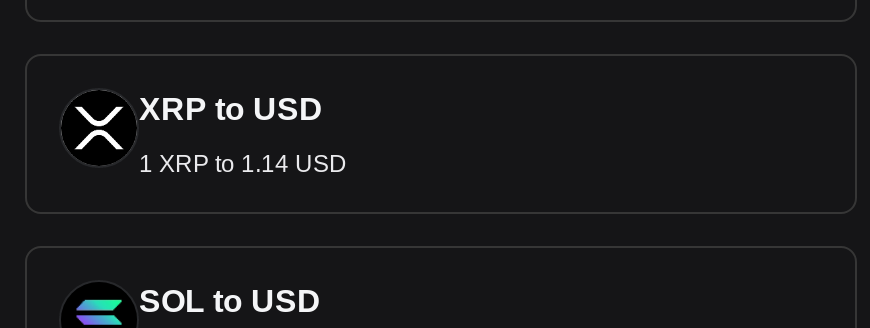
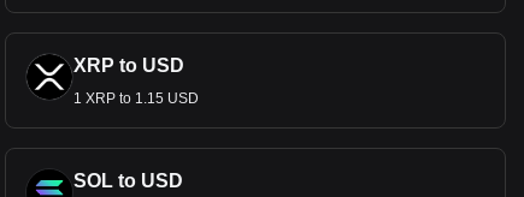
[139,150,347,178] 1 XRP to 1.14 USD -> [73,90,199,107] 1 XRP to 1.15 USD

